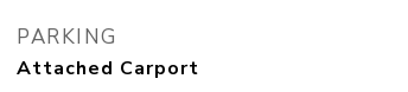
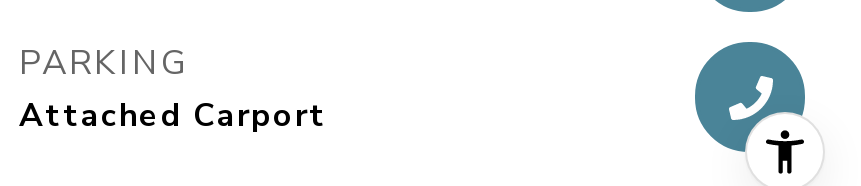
none -> [693,40,807,176] [image]

